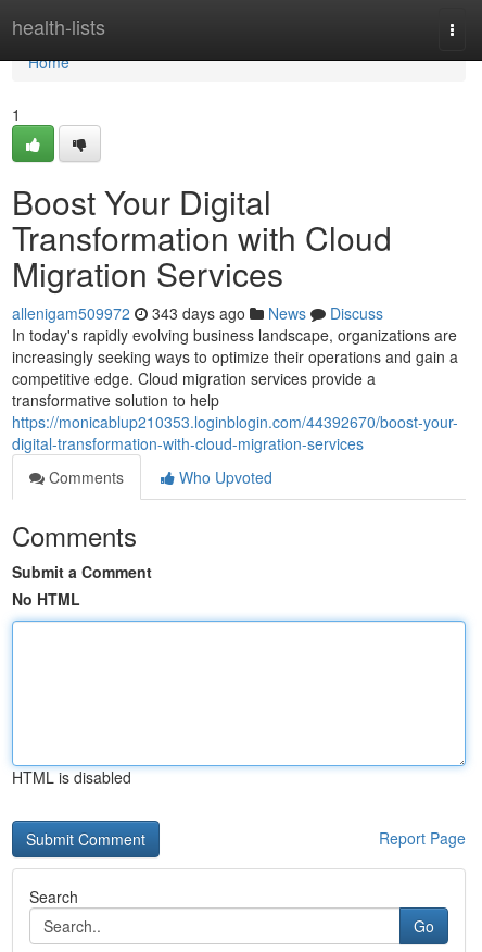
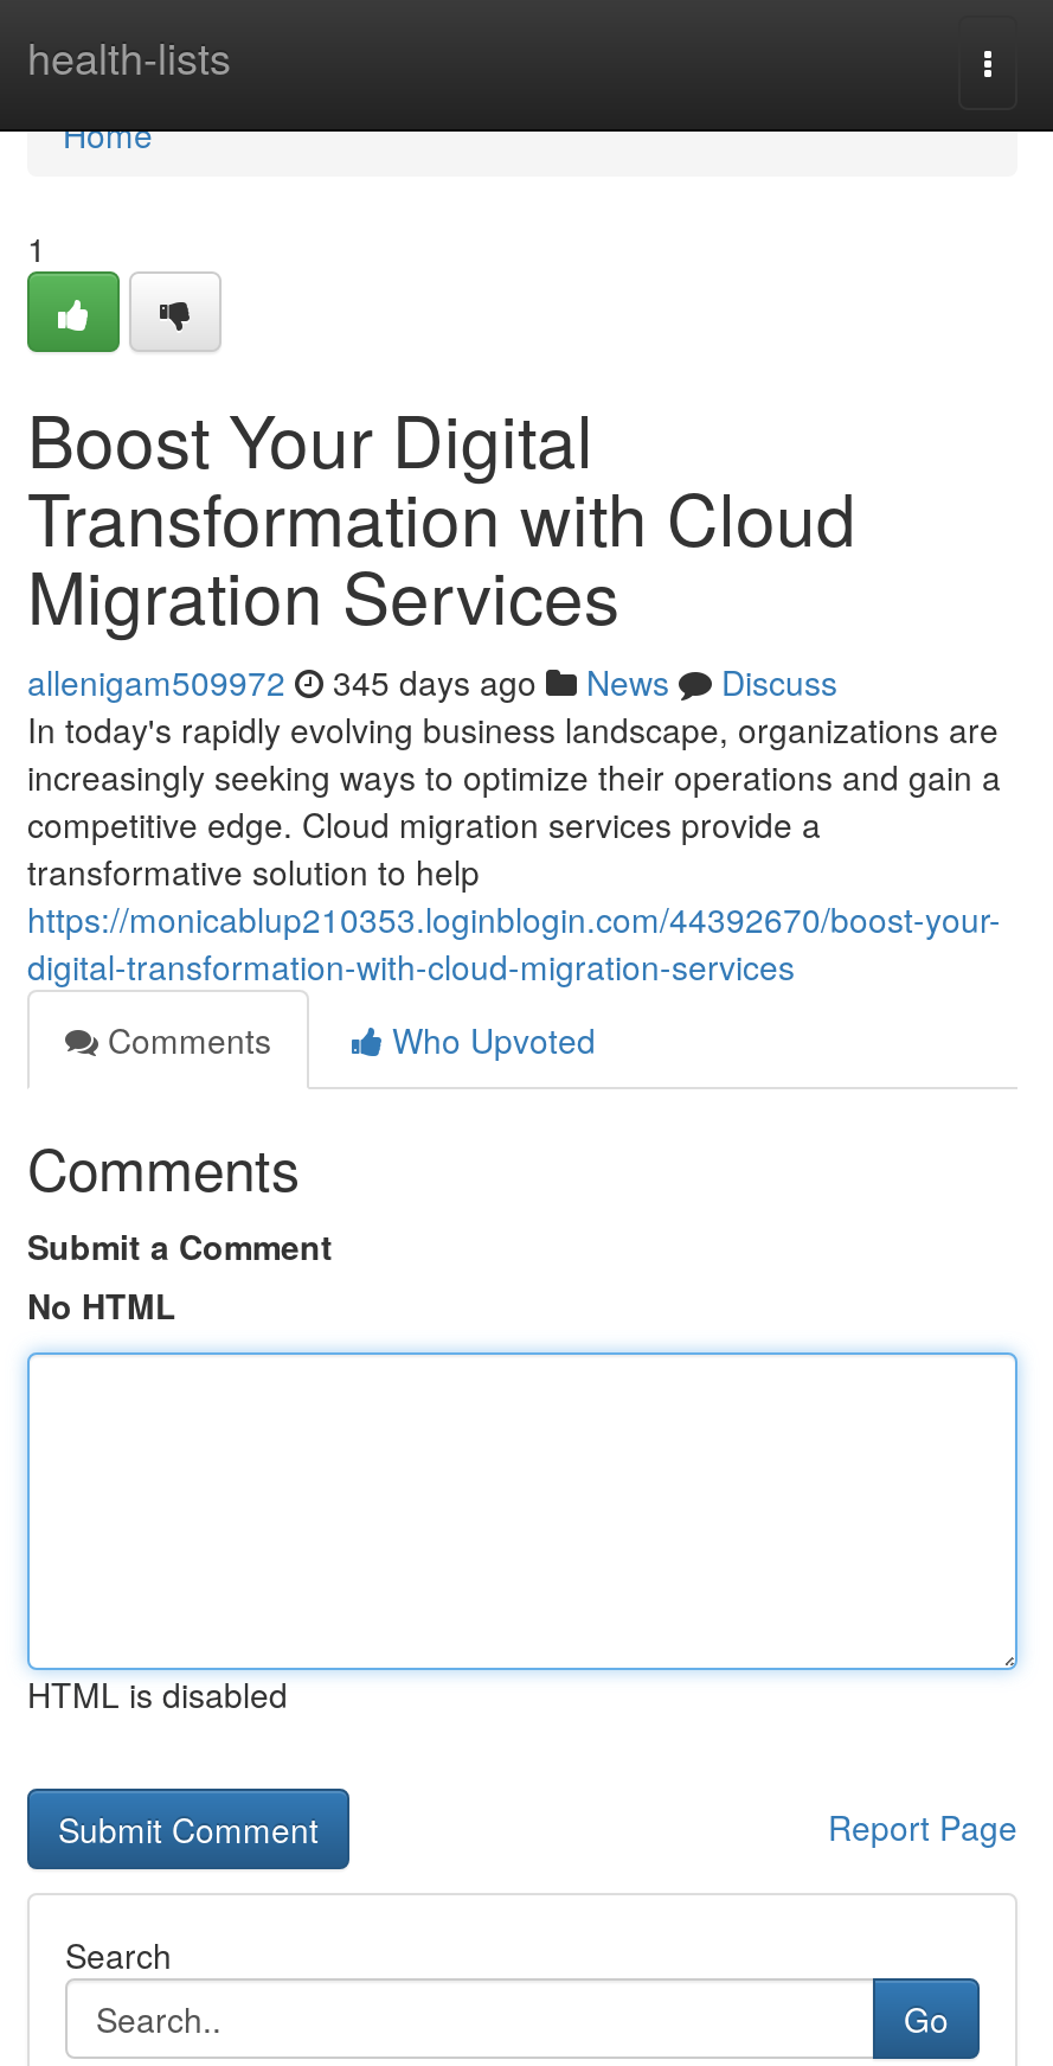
[12,302,383,324] allenigam509972 343 days ago News Discuss -> [27,658,837,705] allenigam509972 345 days ago News Discuss

